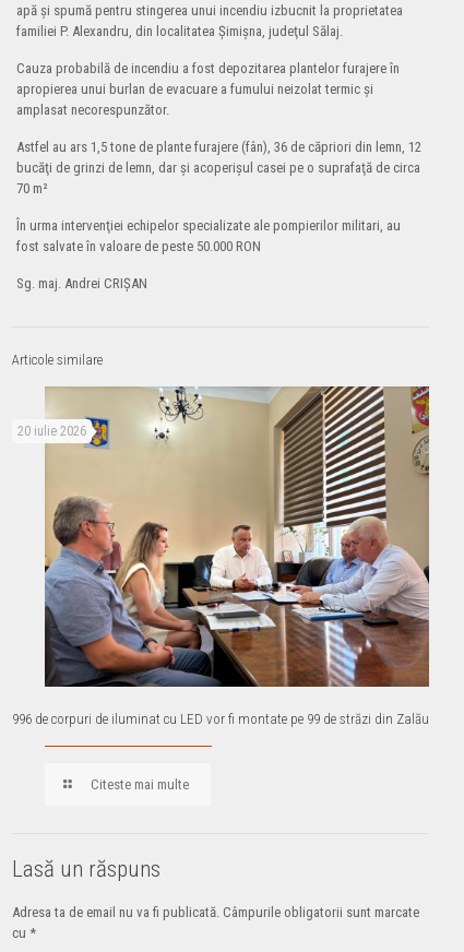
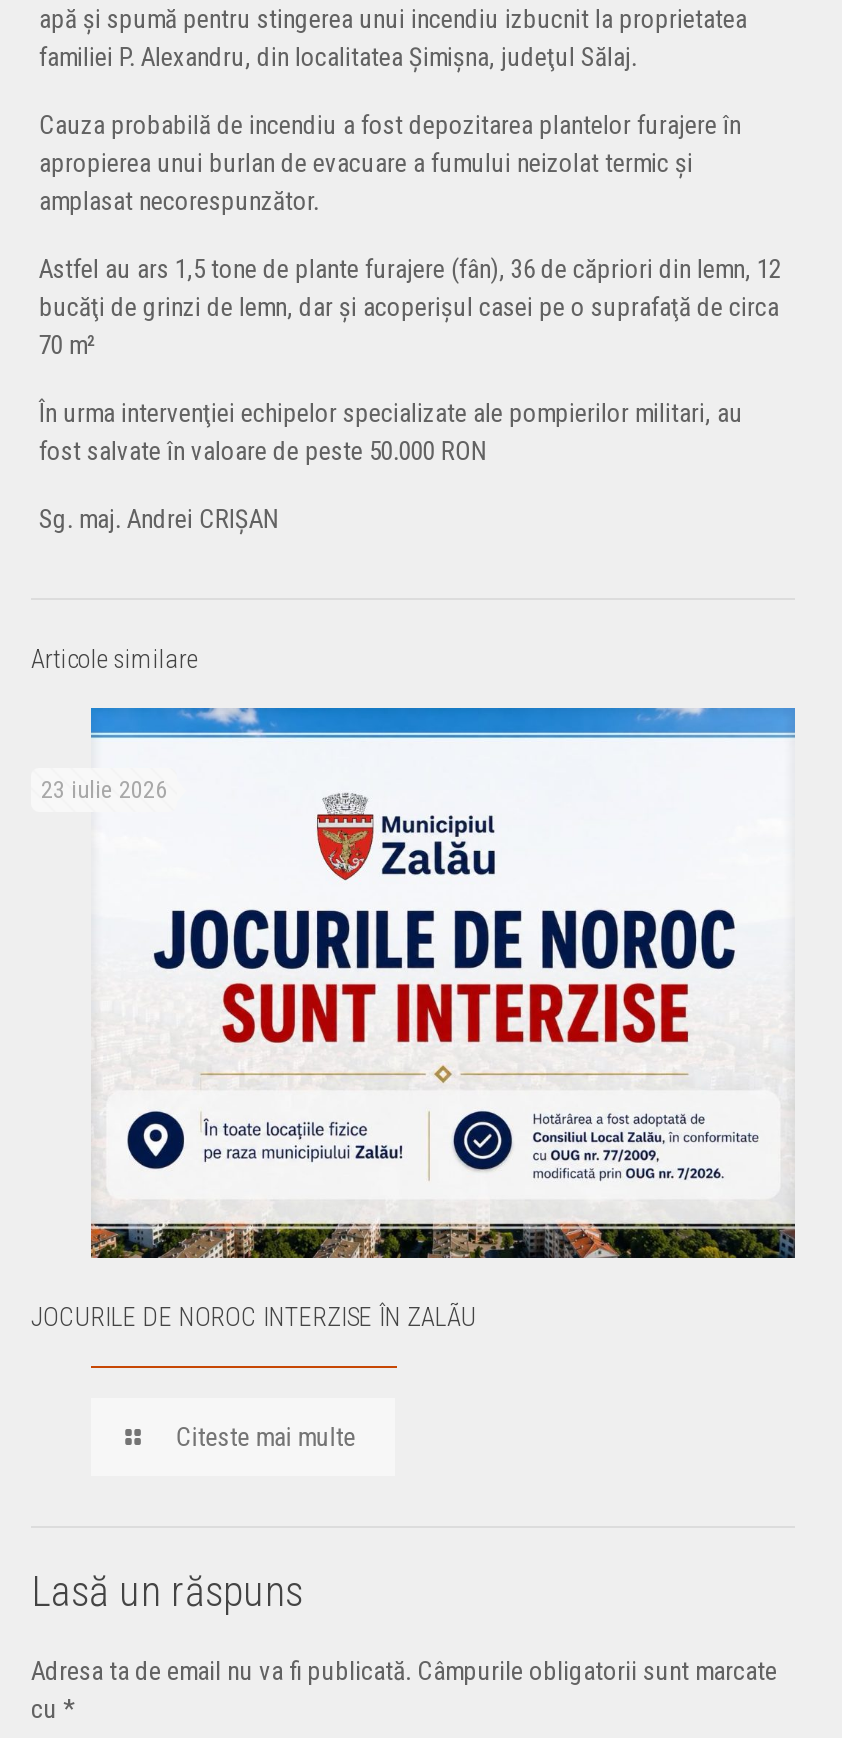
[17,385,430,688] [image] | 20 iulie 2026 -> [41,706,797,1260] [image] | 23 iulie 2026
[12,711,429,727] 996 de corpuri de iluminat cu LED vor fi montate pe 99 de străzi din Zalău -> [31,1302,477,1332] JOCURILE DE NOROC INTERZISE ÎN ZALÃU

